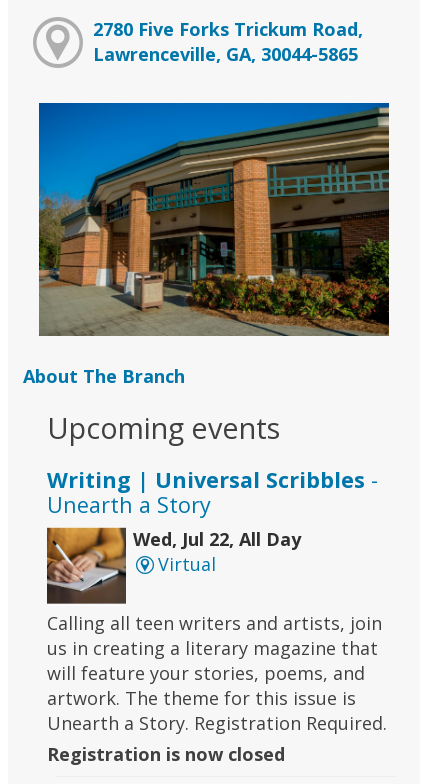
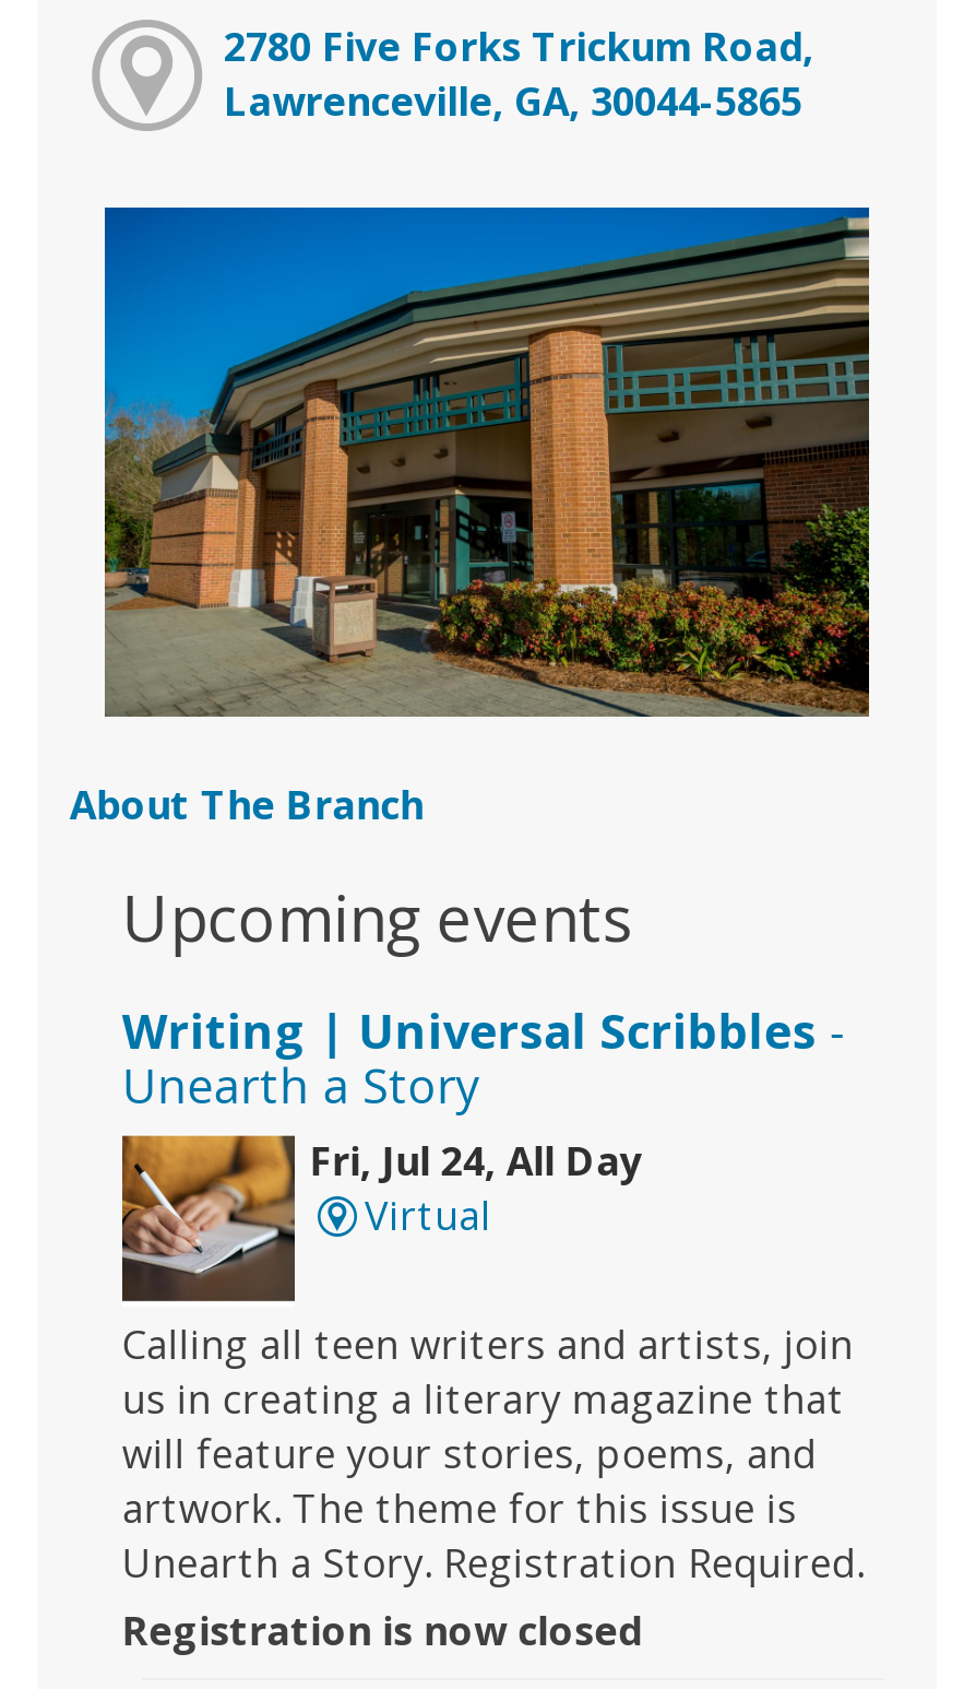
[133,527,301,551] Wed, Jul 22, All Day -> [310,1134,642,1186] Fri, Jul 24, All Day

